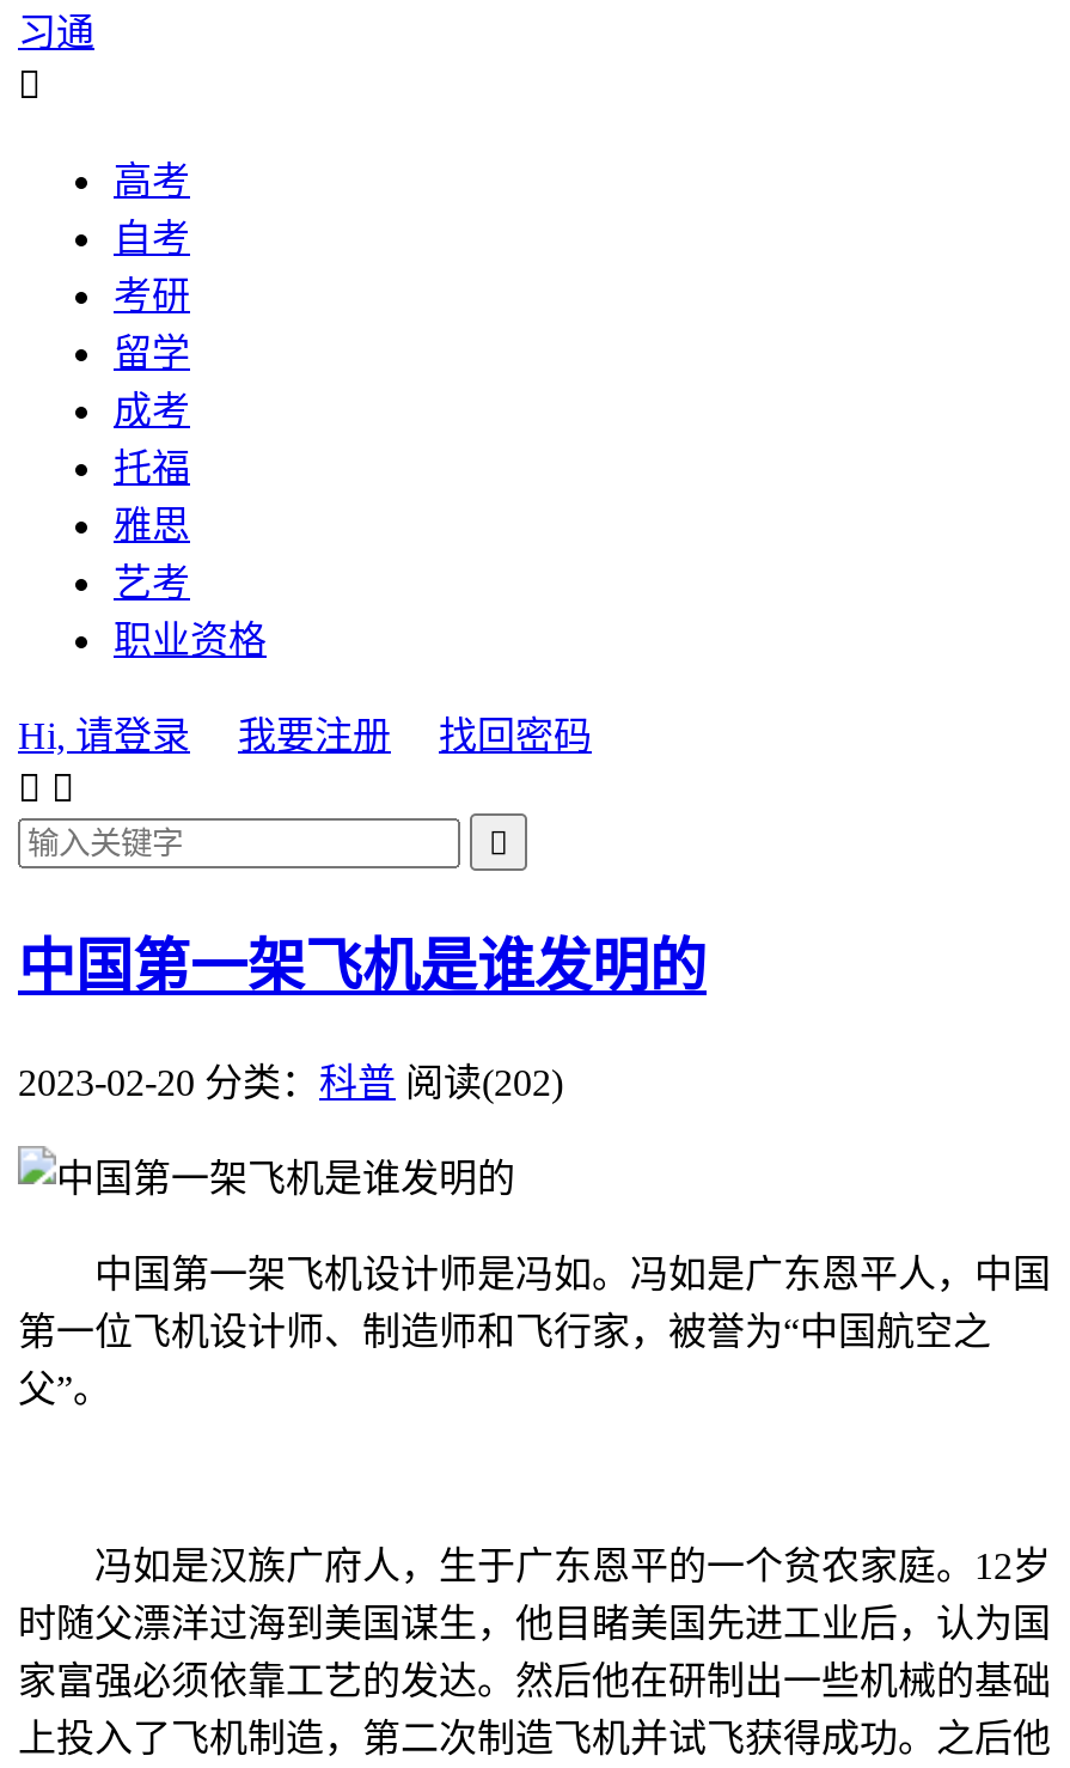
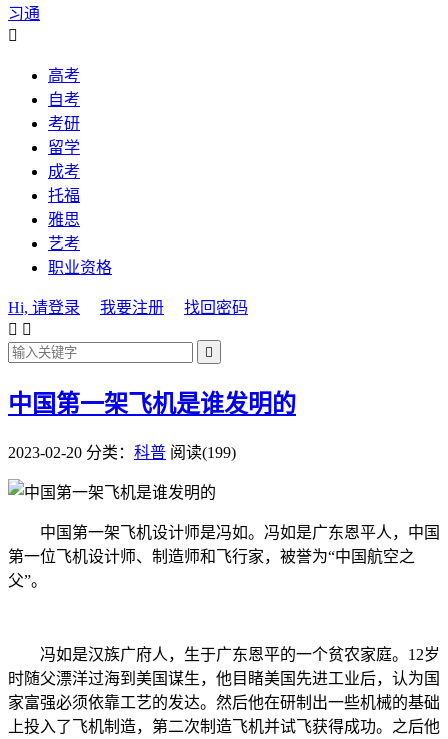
[18,1062,563,1102] 2023-02-20 分类：科普 阅读(202) -> [8,444,236,461] 2023-02-20 分类：科普 阅读(199)

